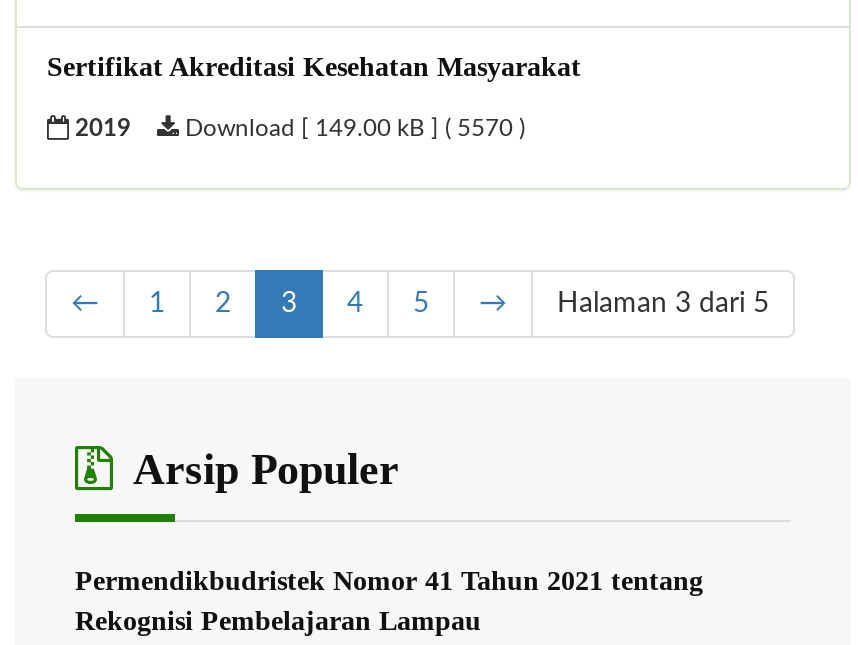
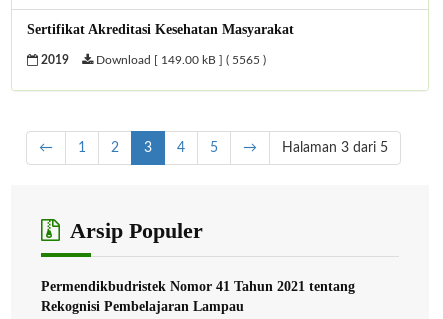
[75,116,525,140] 2019 Download [ 149.00 kB ] ( 5570 ) -> [41,54,266,66] 2019 Download [ 149.00 kB ] ( 5565 )

